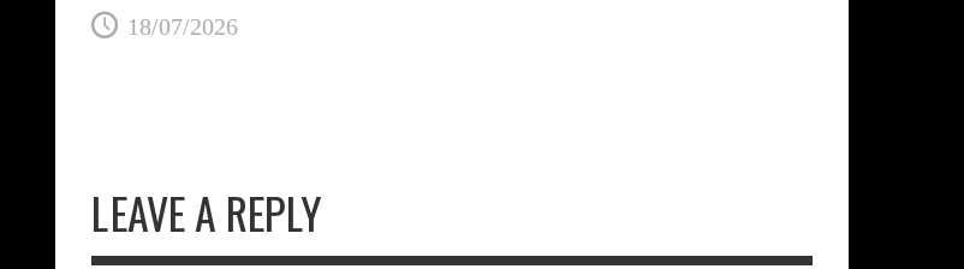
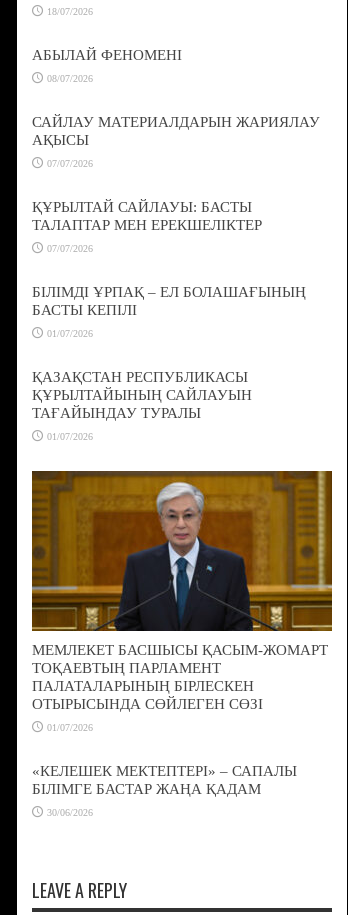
none -> [31,470,333,818] [image] | МЕМЛЕКЕТ БАСШЫСЫ ҚАСЫМ-ЖОМАРТ | ТОҚАЕВТЫҢ ПАРЛАМЕНТ | ПАЛАТАЛАРЫНЫҢ БІРЛЕСКЕН | ОТЫРЫСЫНДА СӨЙЛЕГЕН СӨЗІ | 01/07/2026 | «КЕЛЕШЕК МЕКТЕПТЕРІ» – САПАЛЫ | БІЛІМГЕ БАСТАР ЖАҢА ҚАДАМ | 30/06/2026
none -> [32,46,320,442] АБЫЛАЙ ФЕНОМЕНІ | 08/07/2026 | САЙЛАУ МАТЕРИАЛДАРЫН ЖАРИЯЛАУ | АҚЫСЫ | 07/07/2026 | ҚҰРЫЛТАЙ САЙЛАУЫ: БАСТЫ | ТАЛАПТАР МЕН ЕРЕКШЕЛІКТЕР | 07/07/2026 | БІЛІМДІ ҰРПАҚ – ЕЛ БОЛАШАҒЫНЫҢ | БАСТЫ КЕПІЛІ | 01/07/2026 | ҚАЗАҚСТАН РЕСПУБЛИКАСЫ | ҚҰРЫЛТАЙЫНЫҢ САЙЛАУЫН | ТАҒАЙЫНДАУ ТУРАЛЫ | 01/07/2026

